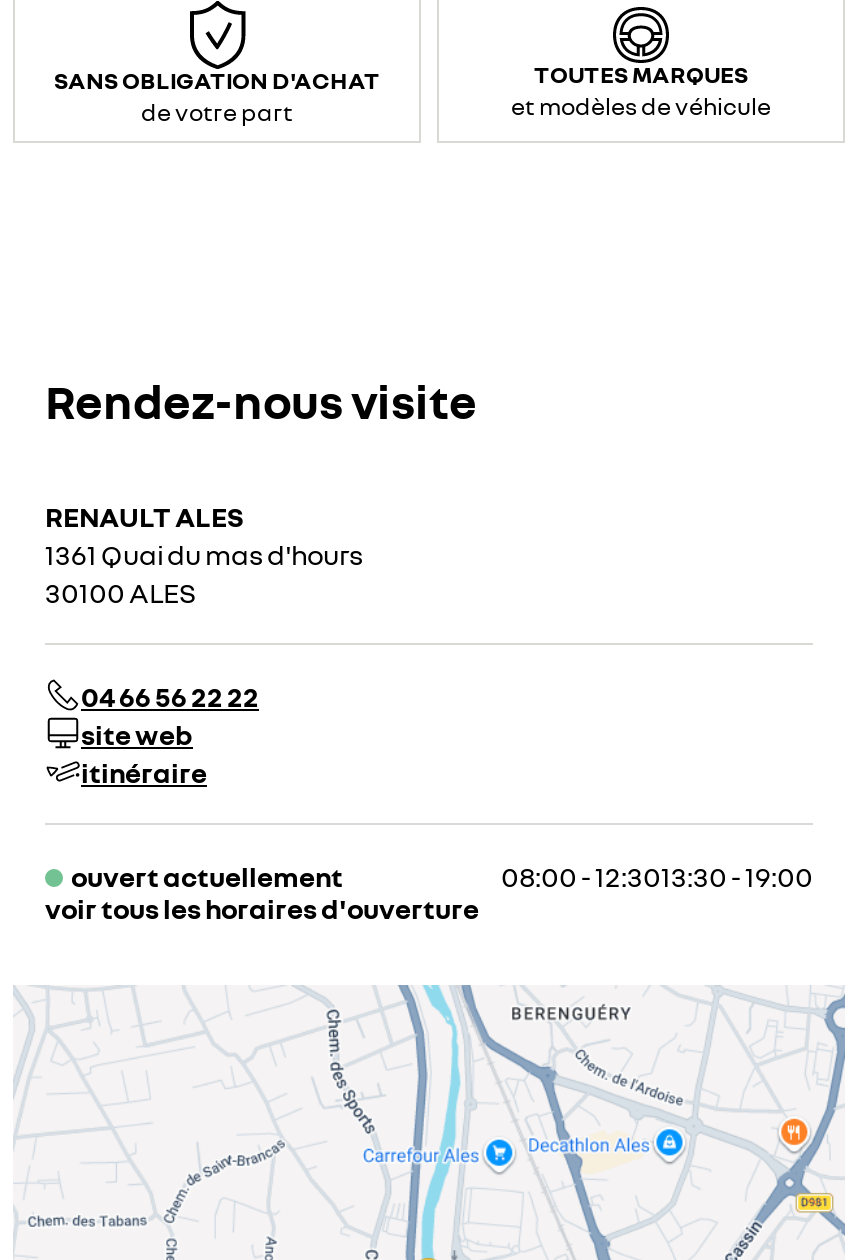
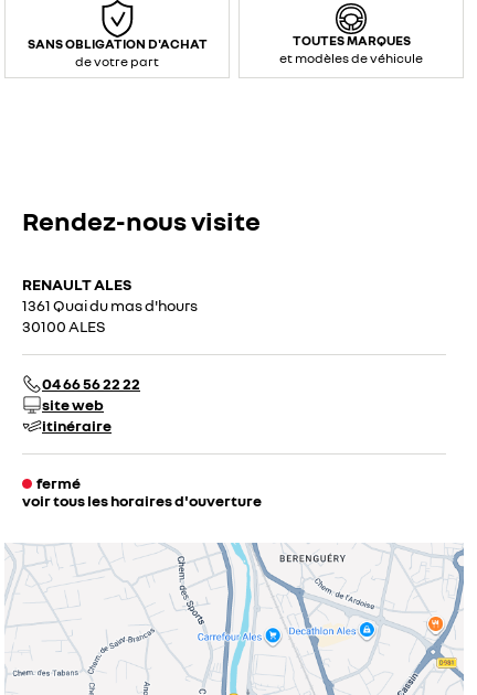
[71,859,813,893] ouvert actuellement | 08:00 - 12:3013:30 - 19:00 -> [36,474,81,492] fermé

